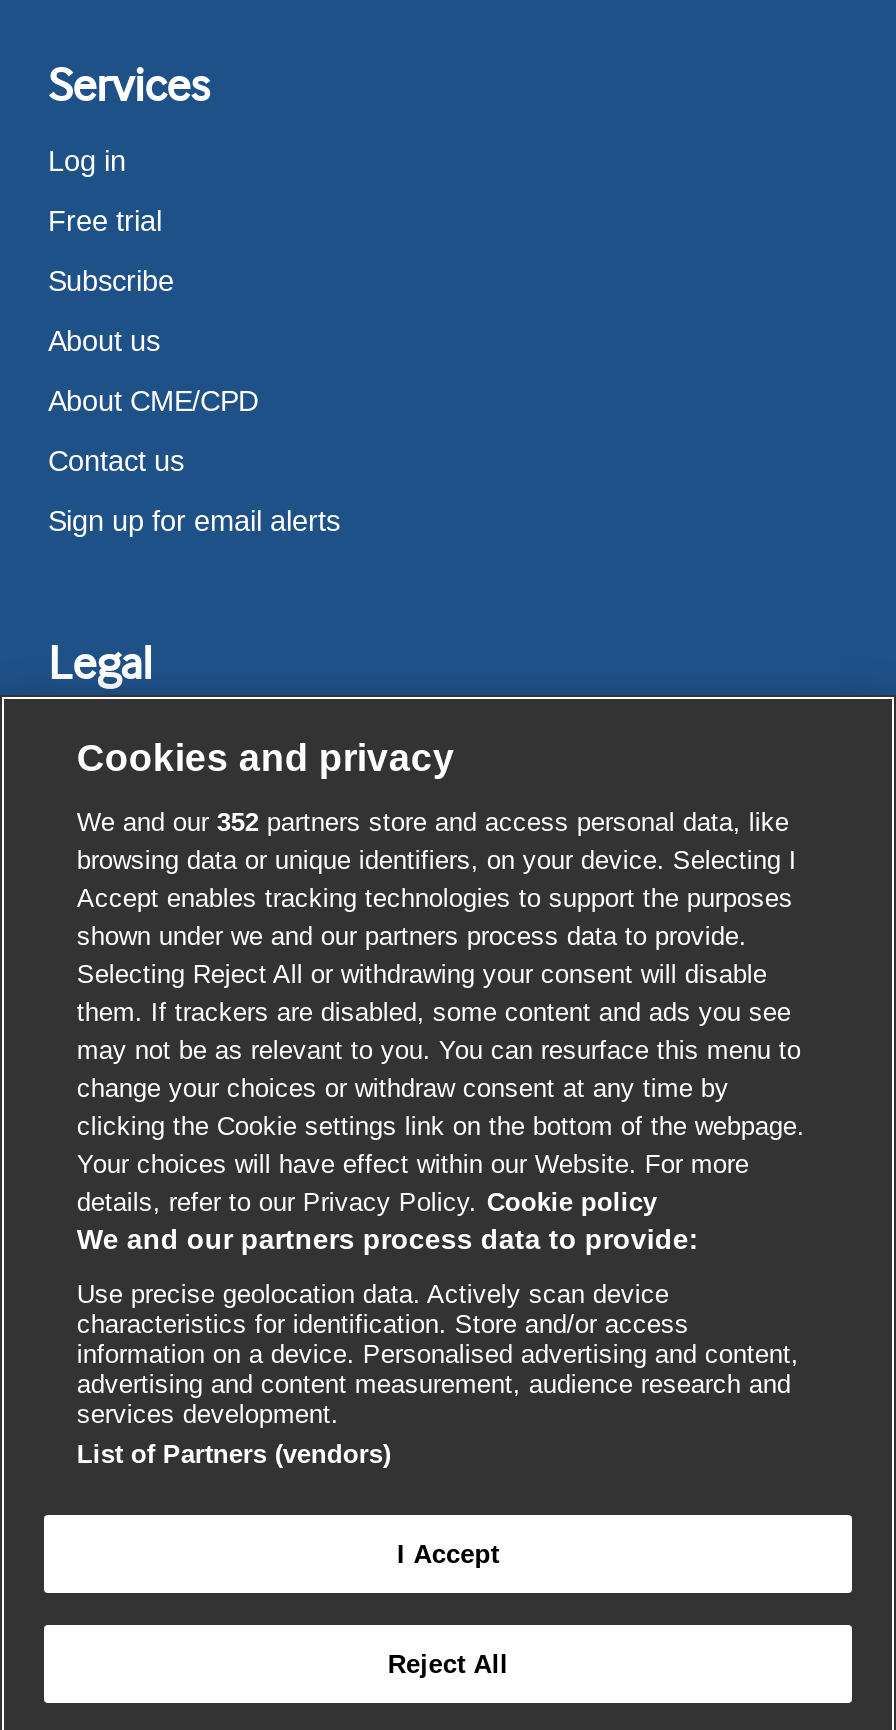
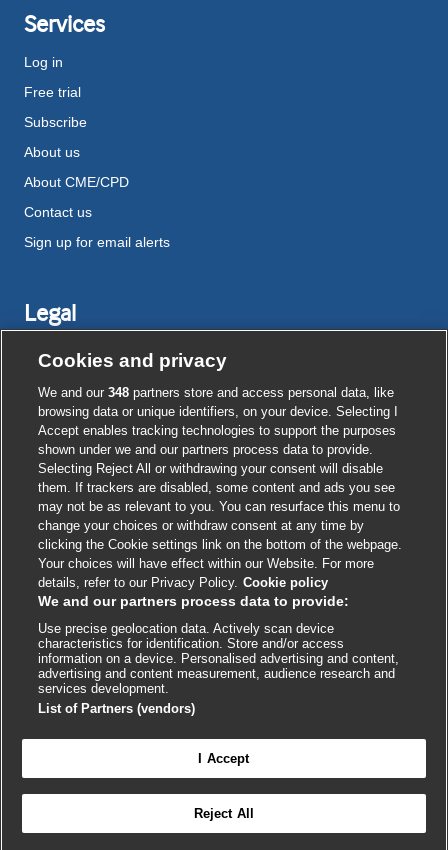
[77,807,789,837] We and our 352 partners store and access personal data, like -> [38,385,394,400] We and our 348 partners store and access personal data, like

